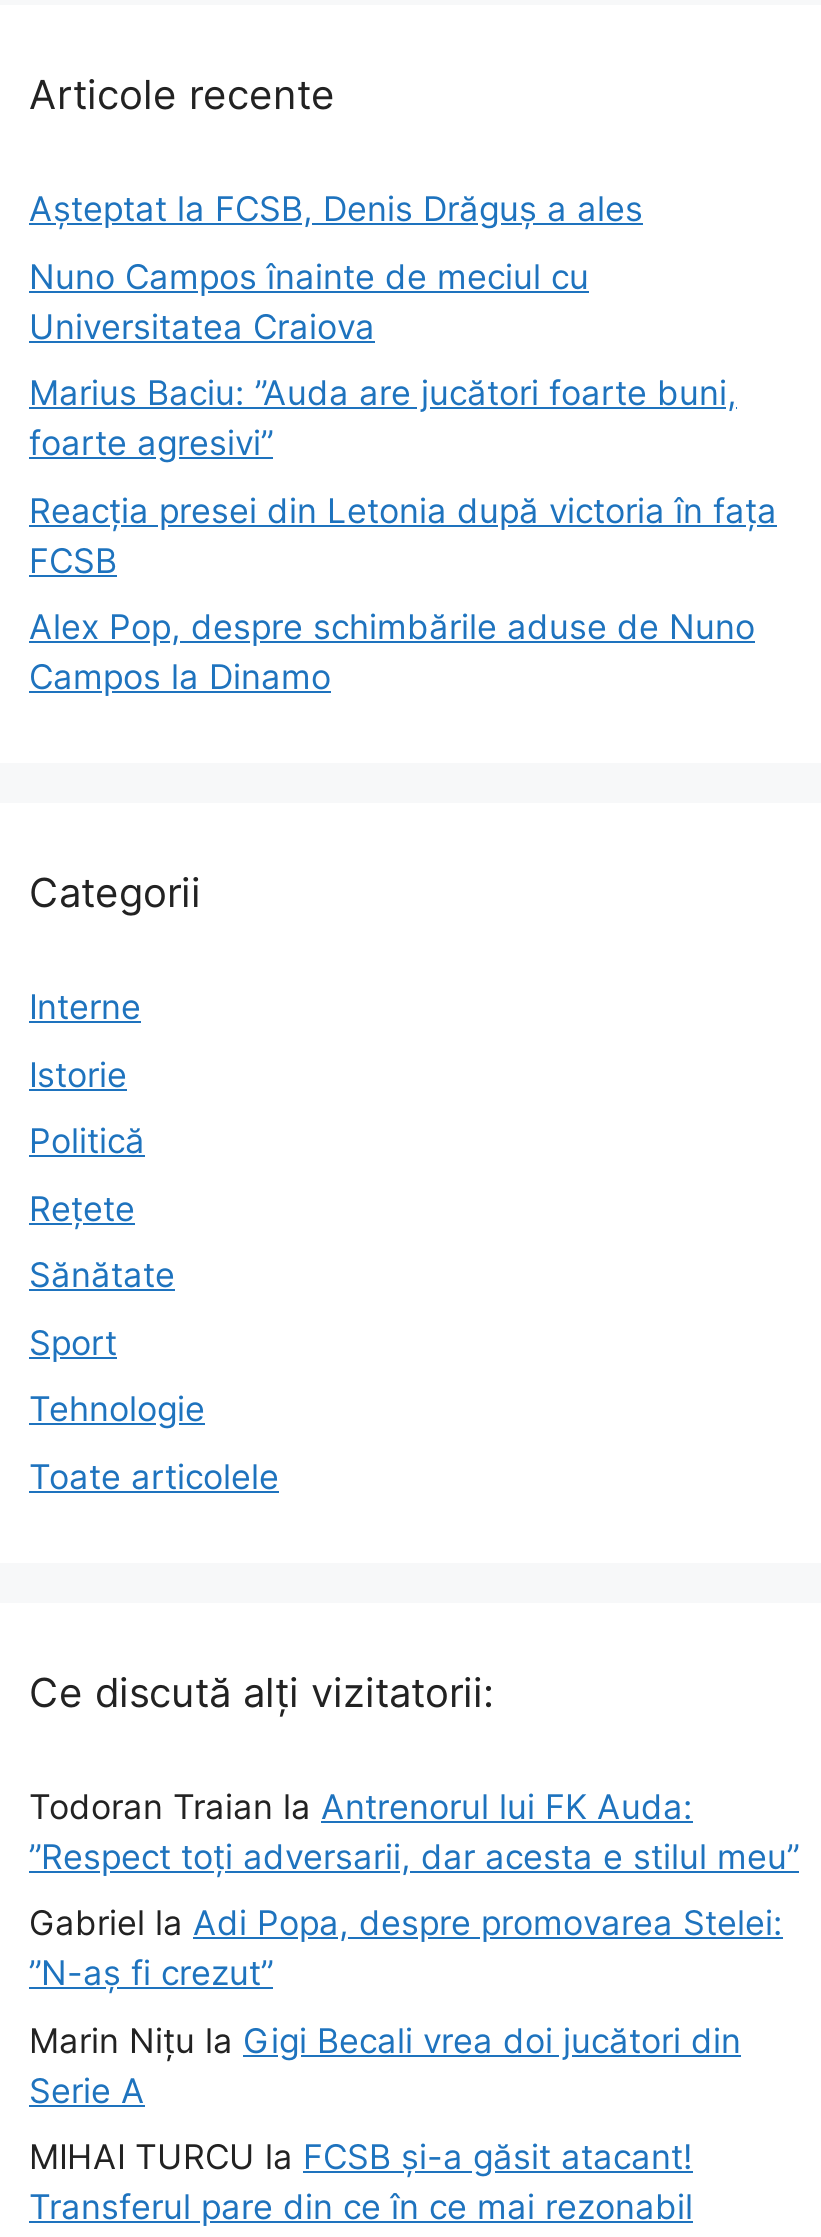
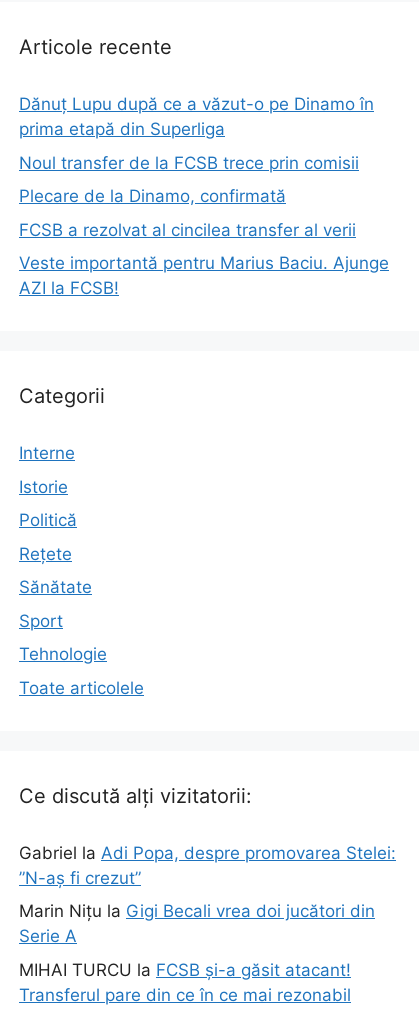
[29,190,643,230] Așteptat la FCSB, Denis Drăguș a ales -> [19,94,374,139] Dănuț Lupu după ce a văzut-o pe Dinamo în | prima etapă din Superliga
[29,257,589,347] Nuno Campos înainte de meciul cu | Universitatea Craiova -> [19,153,359,173] Noul transfer de la FCSB trece prin comisii
[29,374,737,464] Marius Baciu: ”Auda are jucători foarte buni, | foarte agresivi” -> [19,186,286,206] Plecare de la Dinamo, confirmată
[29,491,777,581] Reacția presei din Letonia după victoria în fața | FCSB -> [19,220,356,240] FCSB a rezolvat al cincilea transfer al verii
[29,608,755,698] Alex Pop, despre schimbările aduse de Nuno | Campos la Dinamo -> [19,253,389,298] Veste importantă pentru Marius Baciu. Ajunge | AZI la FCSB!
[29,1787,799,1877] Todoran Traian la Antrenorul lui FK Auda: | ”Respect toți adversarii, dar acesta e stilul meu” -> none

